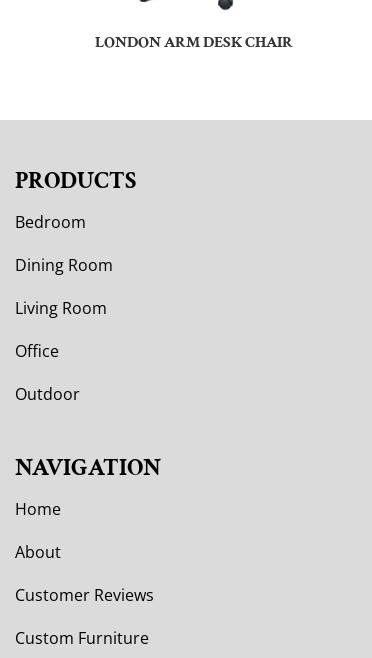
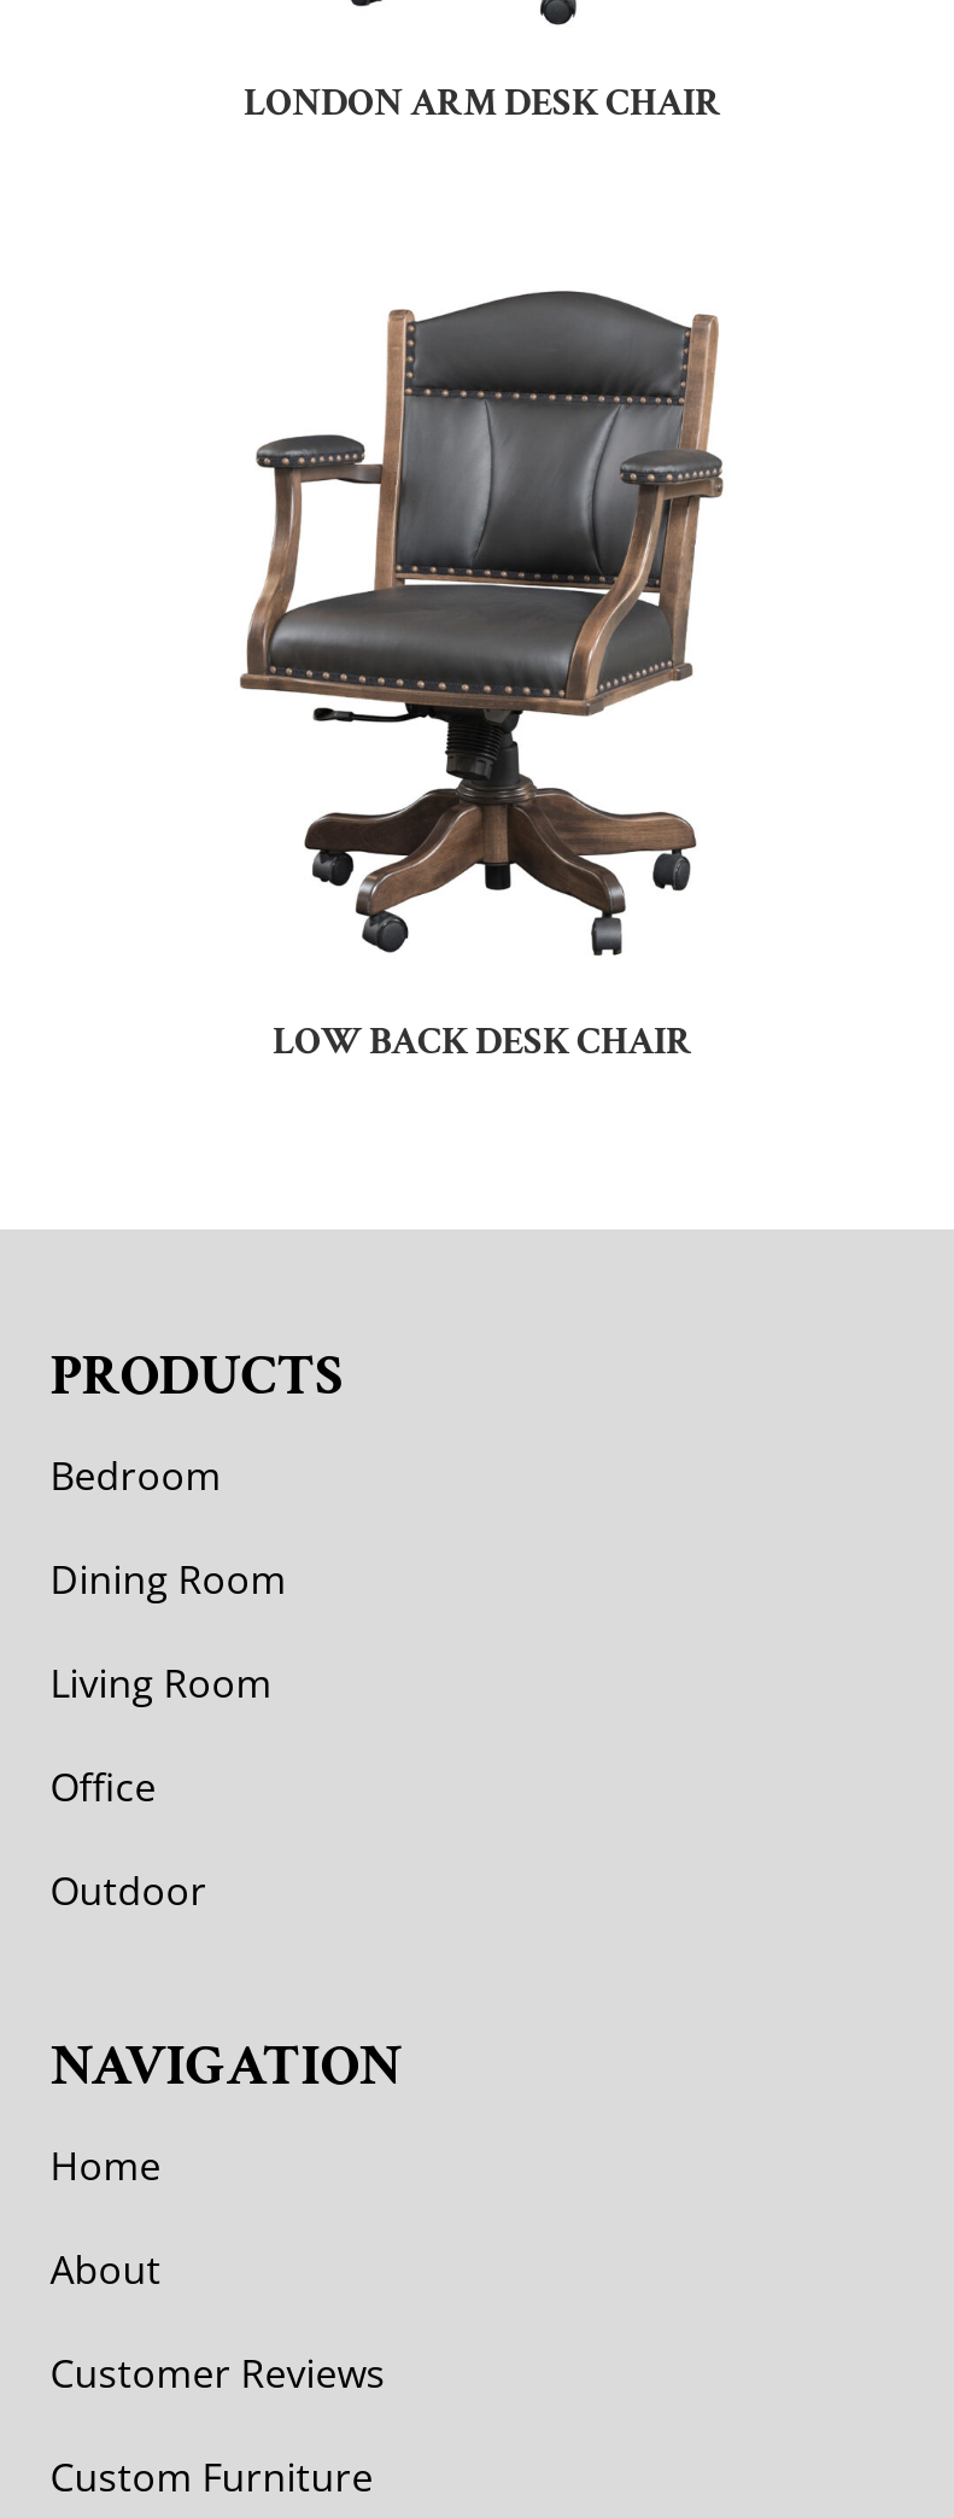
none -> [239,290,724,1067] [image] | LOW BACK DESK CHAIR

